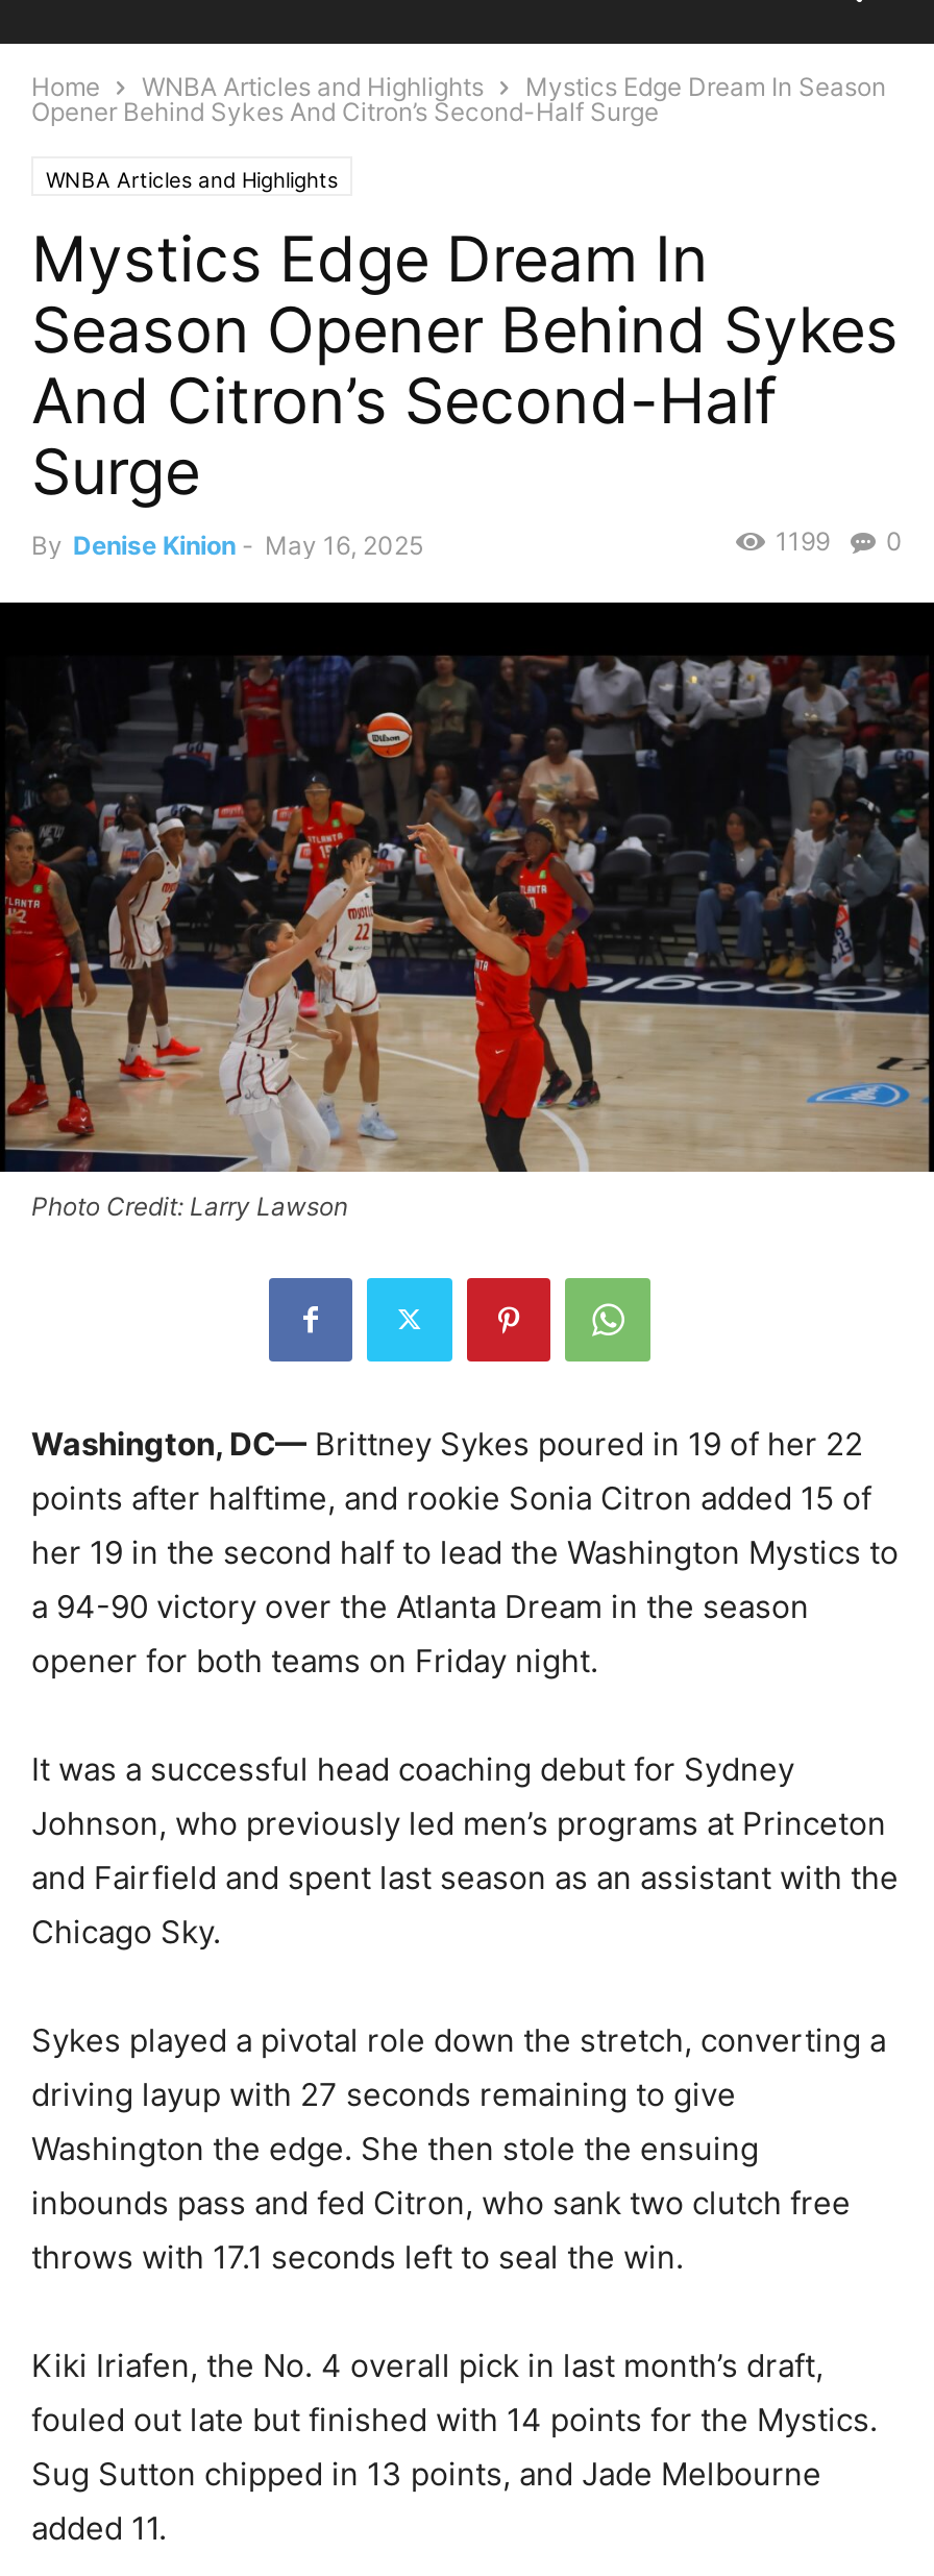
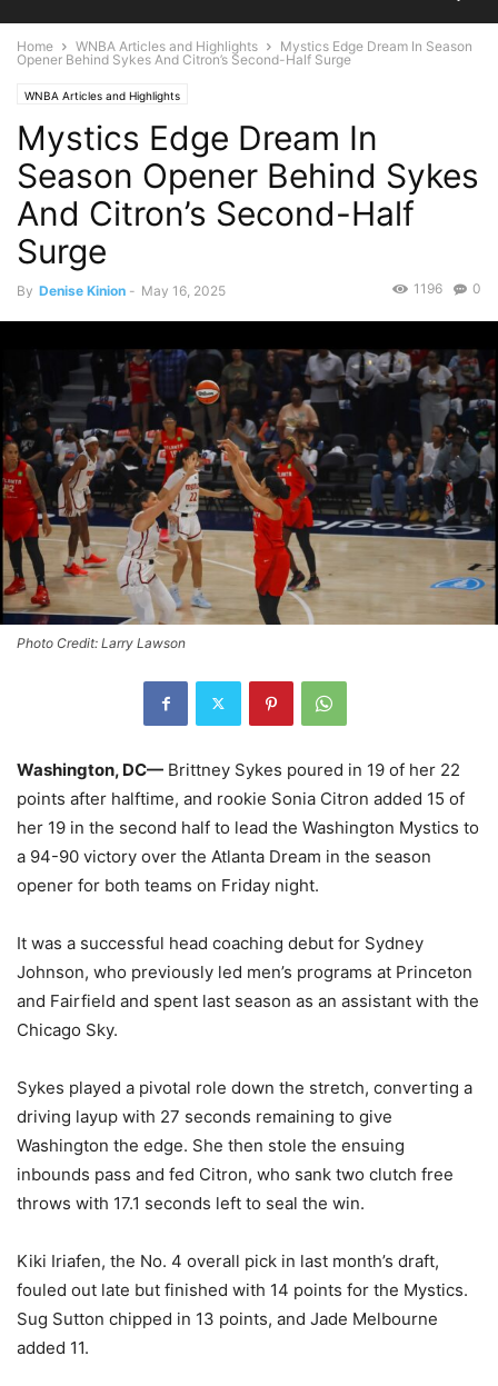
[776,525,903,557] 1199 0 -> [414,280,481,297] 1196 0

